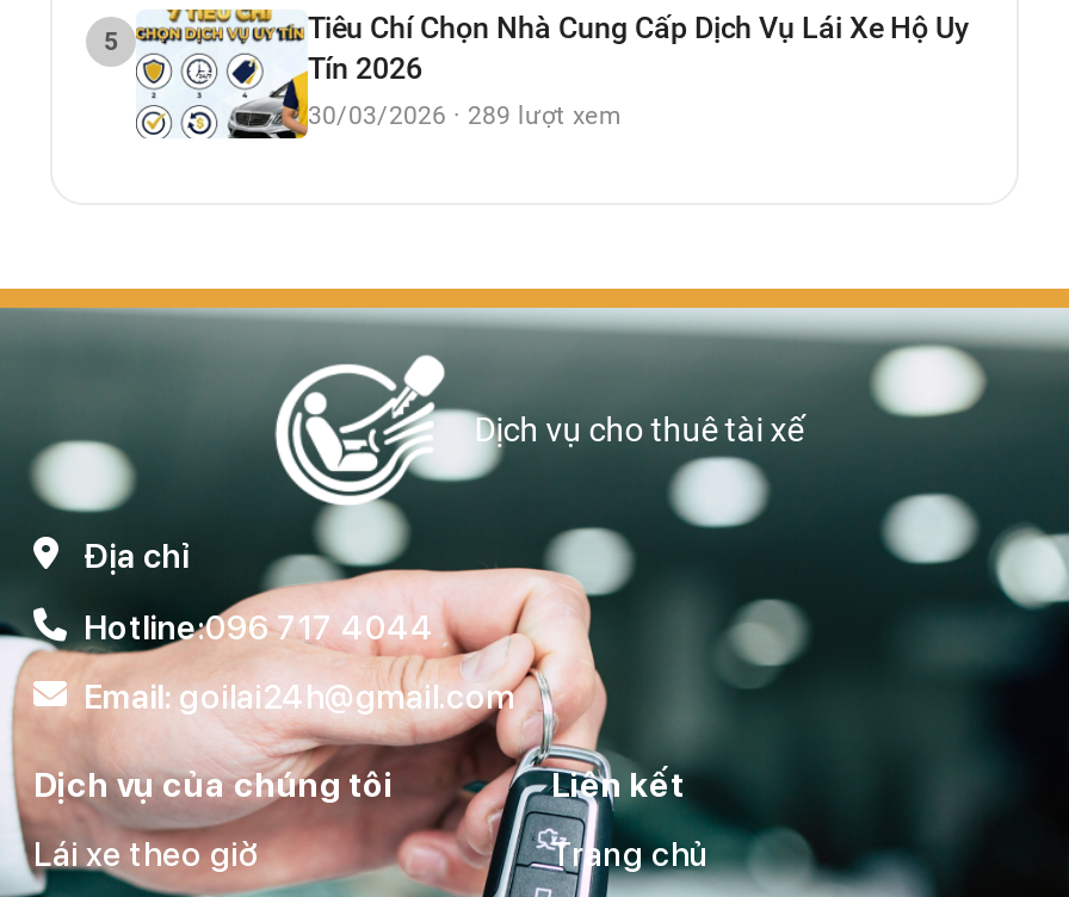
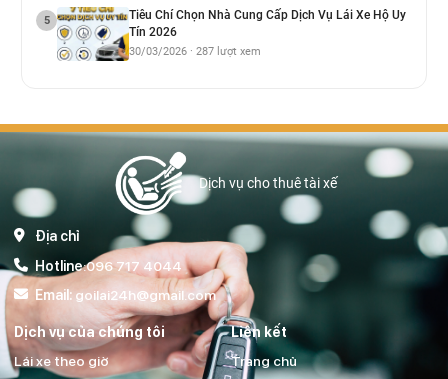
[308,100,623,131] 30/03/2026 · 289 lượt xem -> [129,45,261,58] 30/03/2026 · 287 lượt xem

